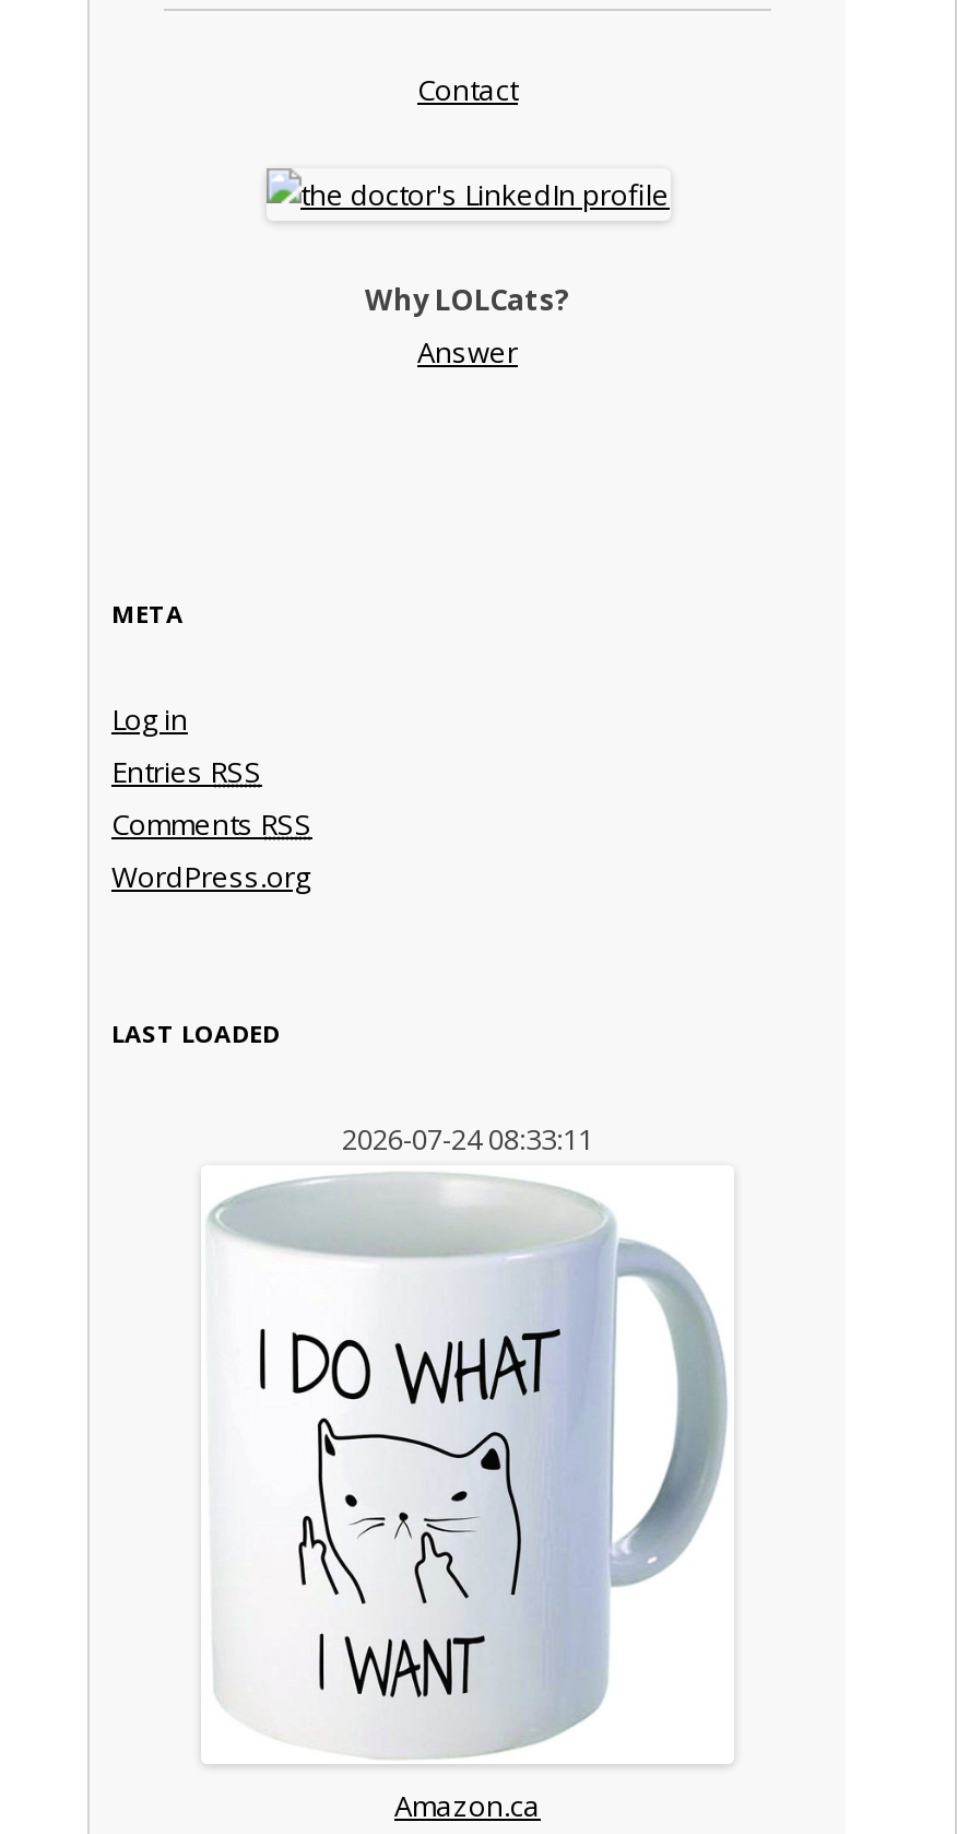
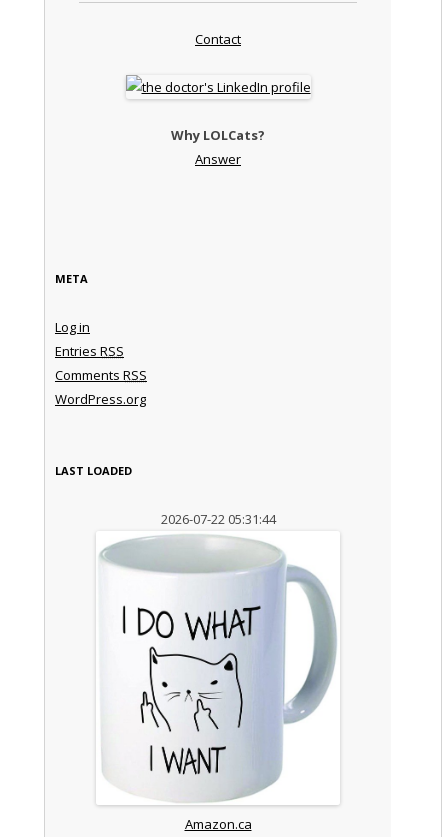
[342,1119,593,1158] 2026-07-24 08:33:11 -> [160,510,275,528] 2026-07-22 05:31:44

